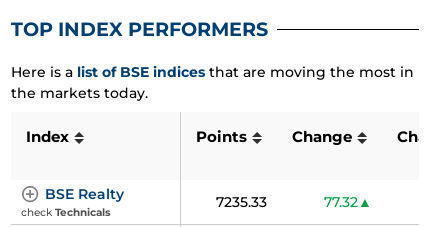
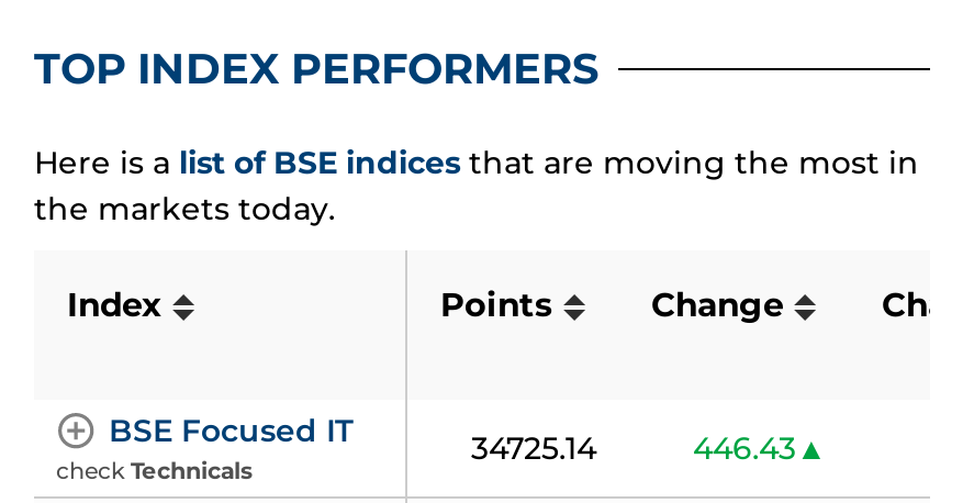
[45,185,124,203] BSE Realty -> [109,411,352,451] BSE Focused IT
[216,193,358,211] 7235.33 | 77.32 -> [471,429,796,469] 34725.14 | 446.43

